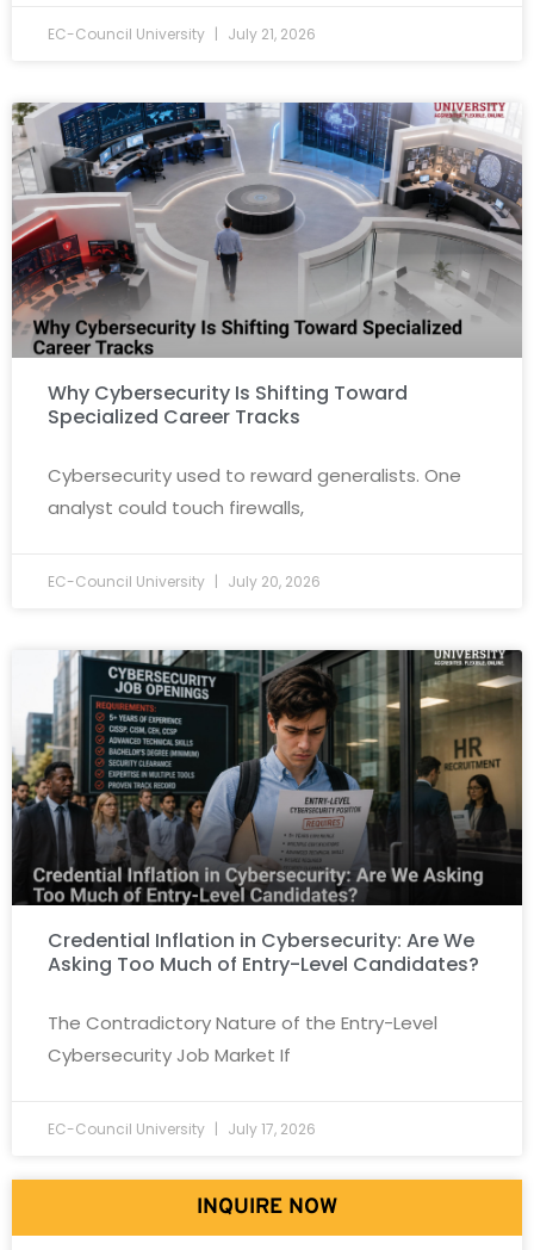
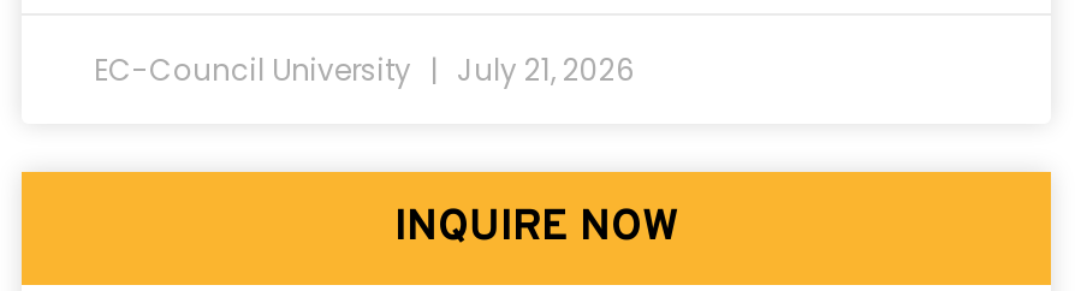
[11,101,523,591] [image] | Why Cybersecurity Is Shifting Toward | Specialized Career Tracks | Cybersecurity used to reward generalists. One | analyst could touch firewalls, | EC-Council University | July 20, 2026 -> none
[11,649,523,1139] [image] | Credential Inflation in Cybersecurity: Are We | Asking Too Much of Entry-Level Candidates? | The Contradictory Nature of the Entry-Level | Cybersecurity Job Market If | EC-Council University | July 17, 2026 -> none

